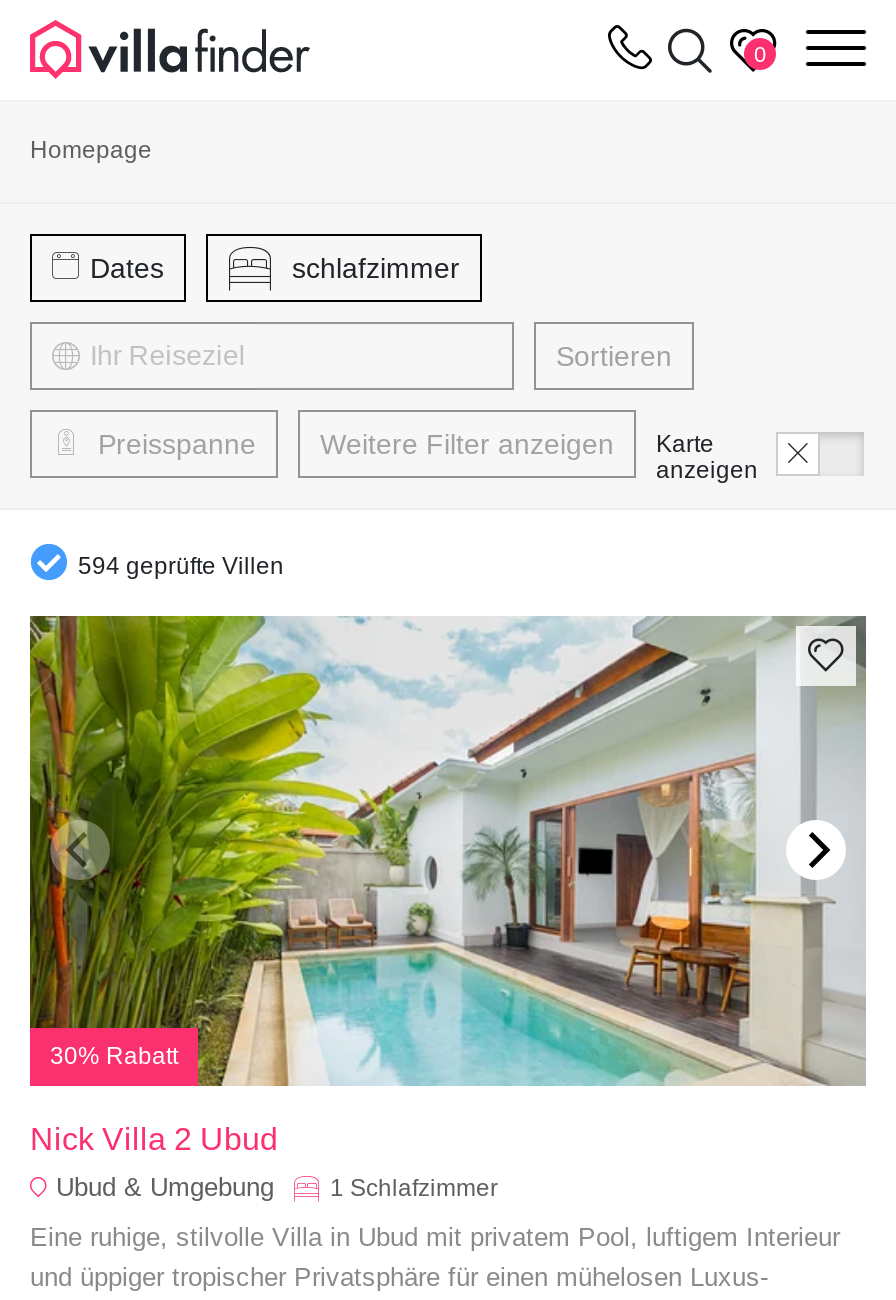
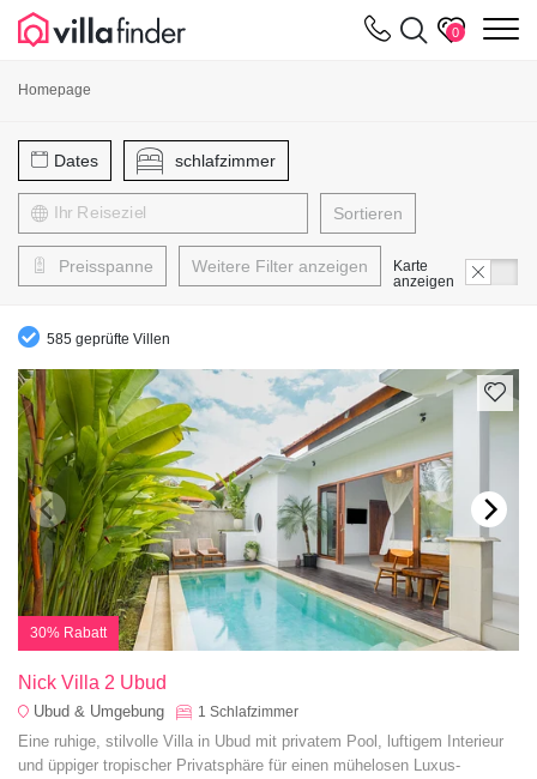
[78,552,284,580] 594 geprüfte Villen -> [47,331,170,347] 585 geprüfte Villen

